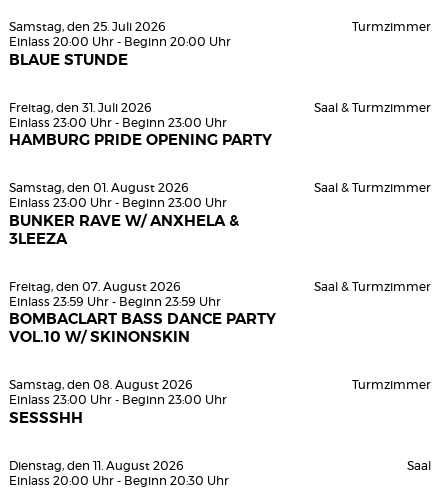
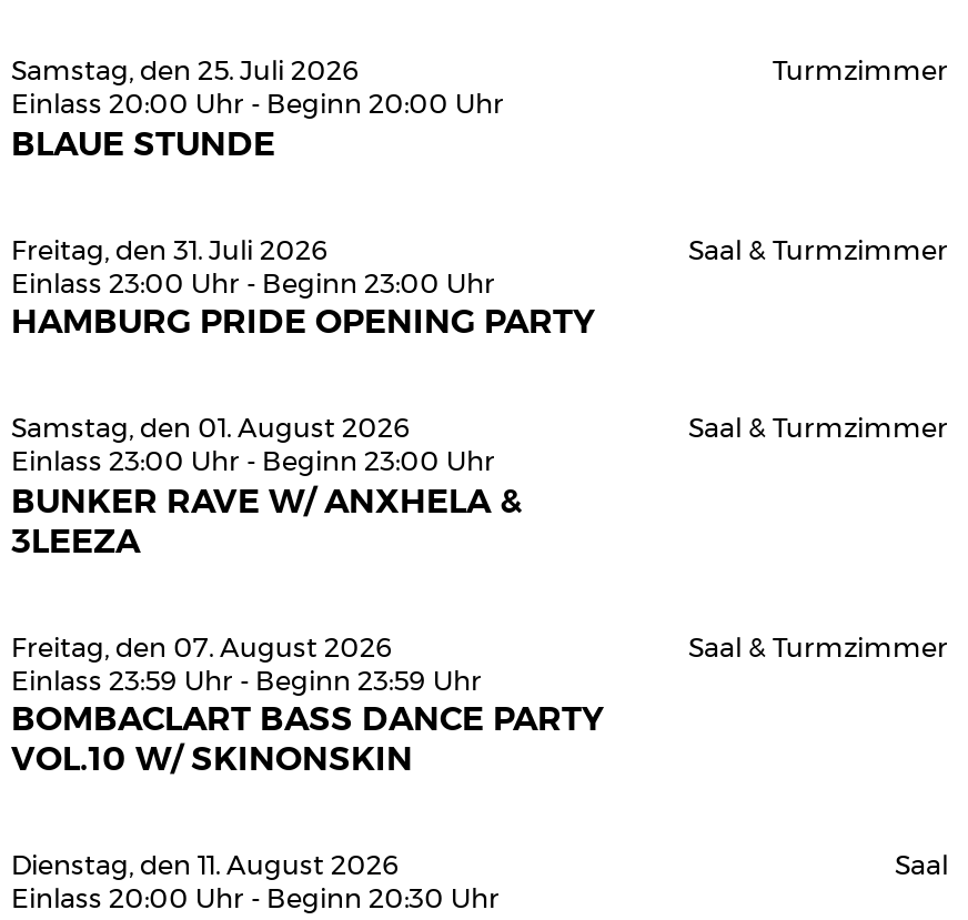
[9,379,227,425] Samstag, den 08. August 2026 | Einlass 23:00 Uhr - Beginn 23:00 Uhr | SESSSHH -> none
[352,379,431,391] Turmzimmer -> none

